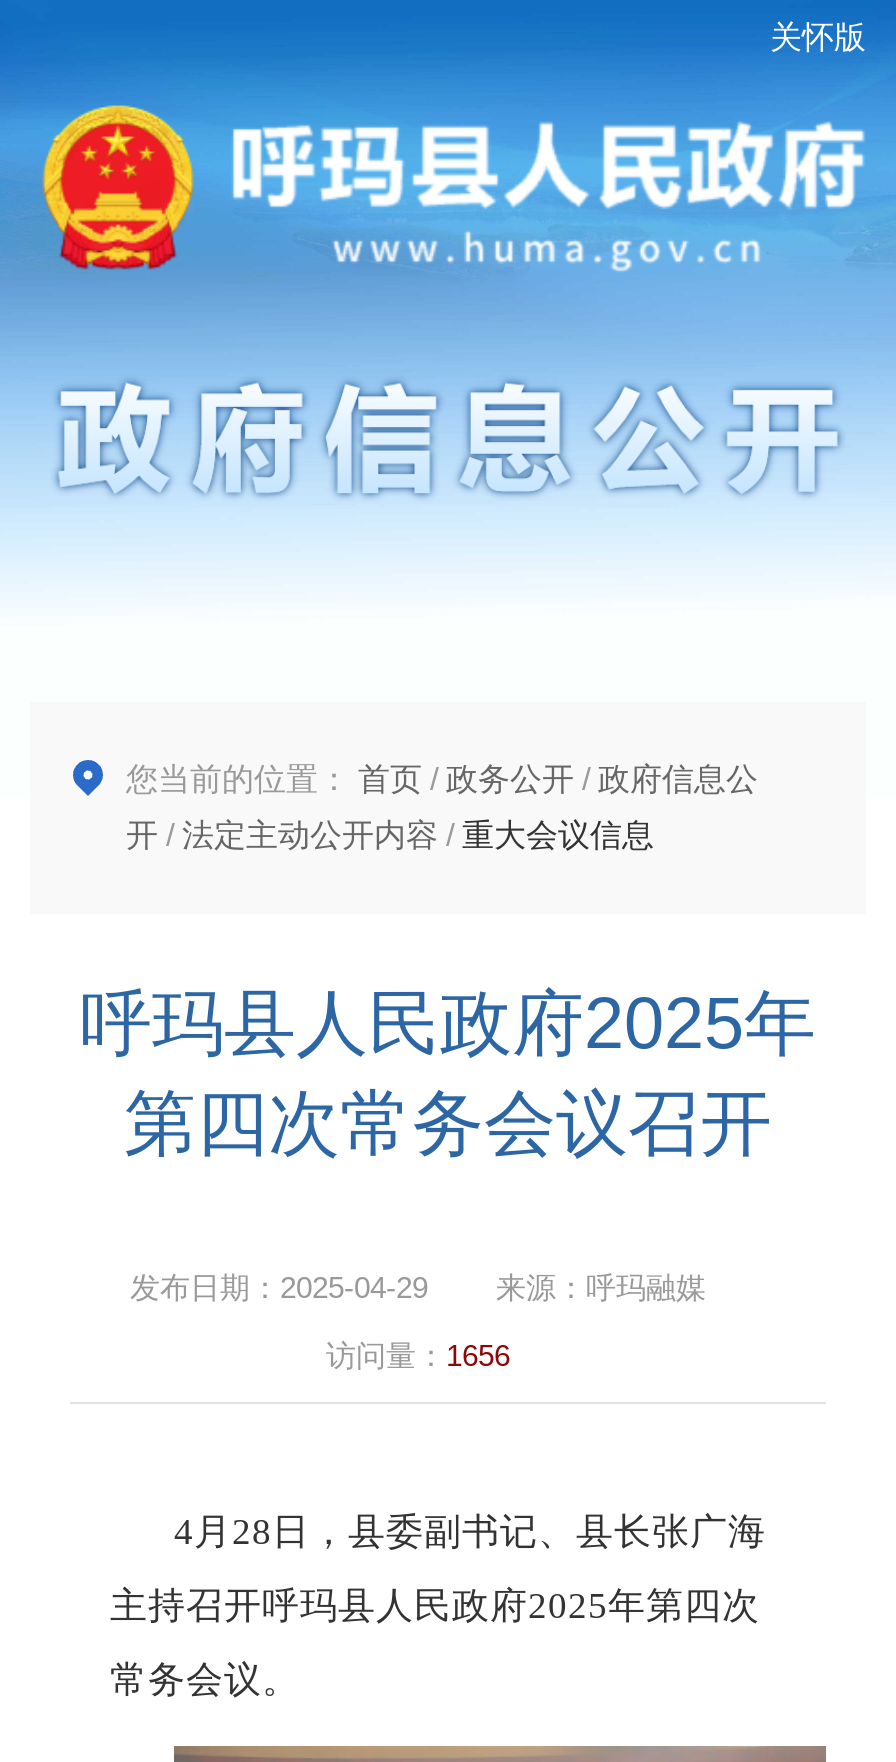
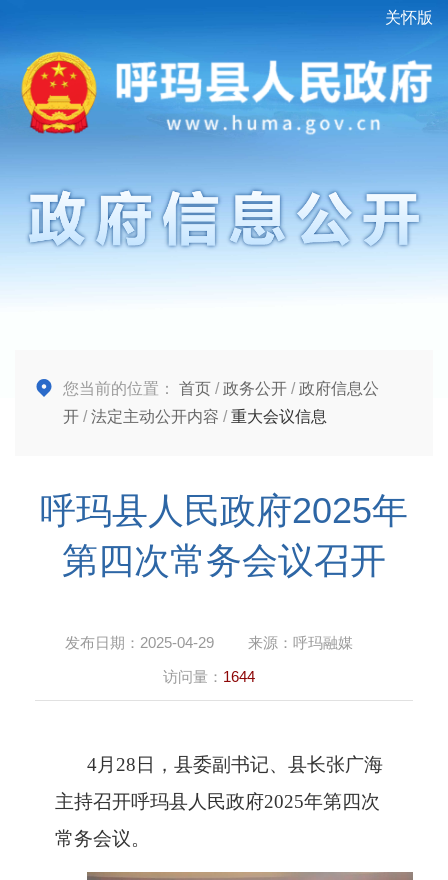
[326,1338,510,1372] 访问量：1656 -> [163,668,255,685] 访问量：1644

